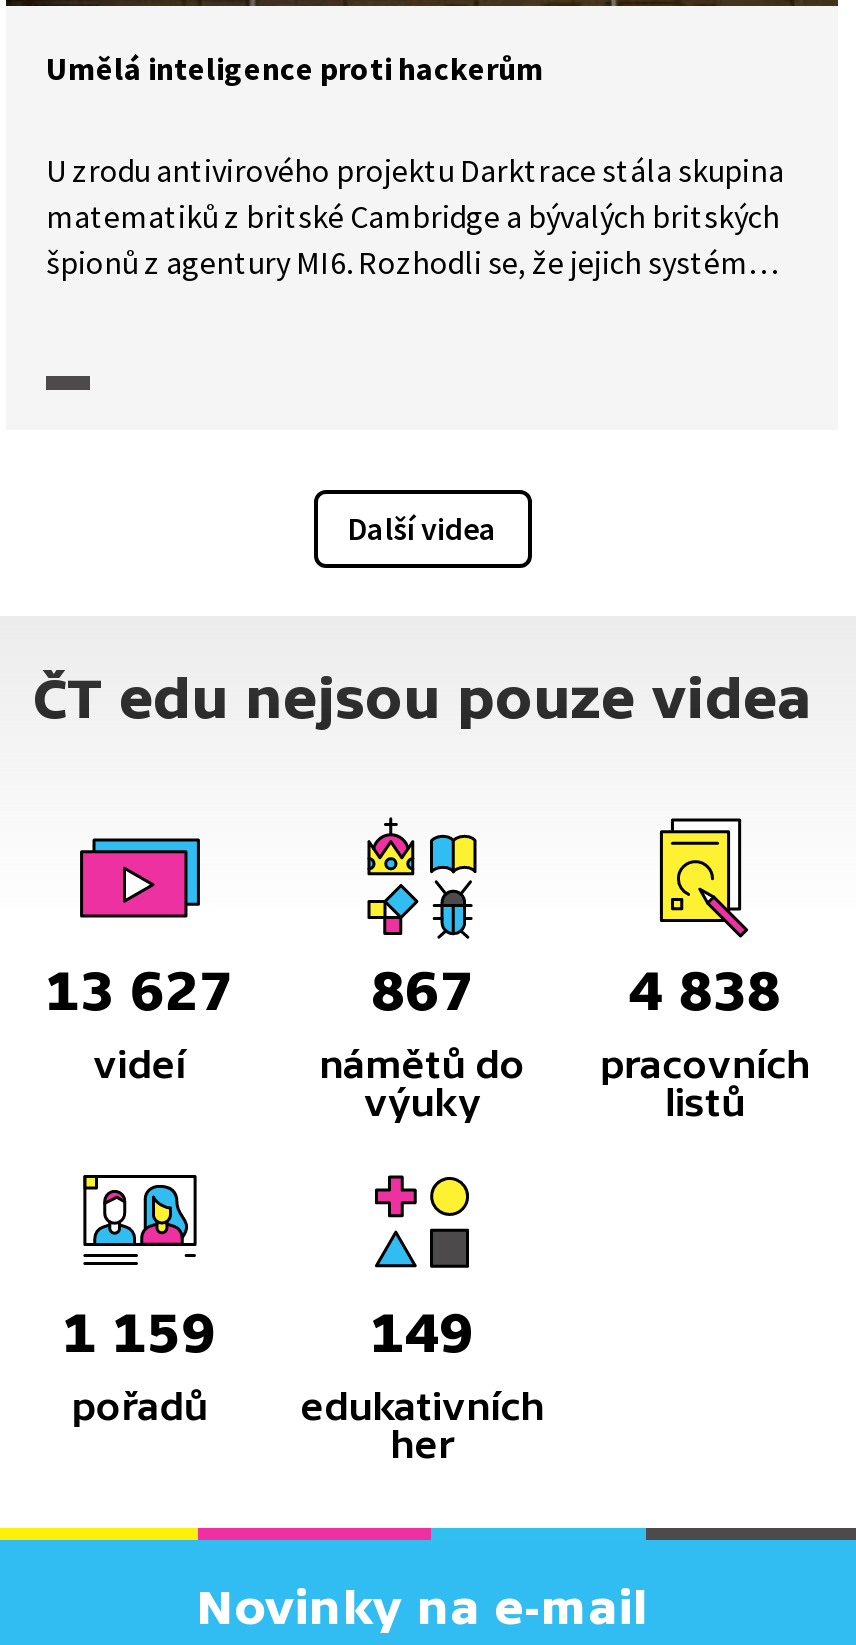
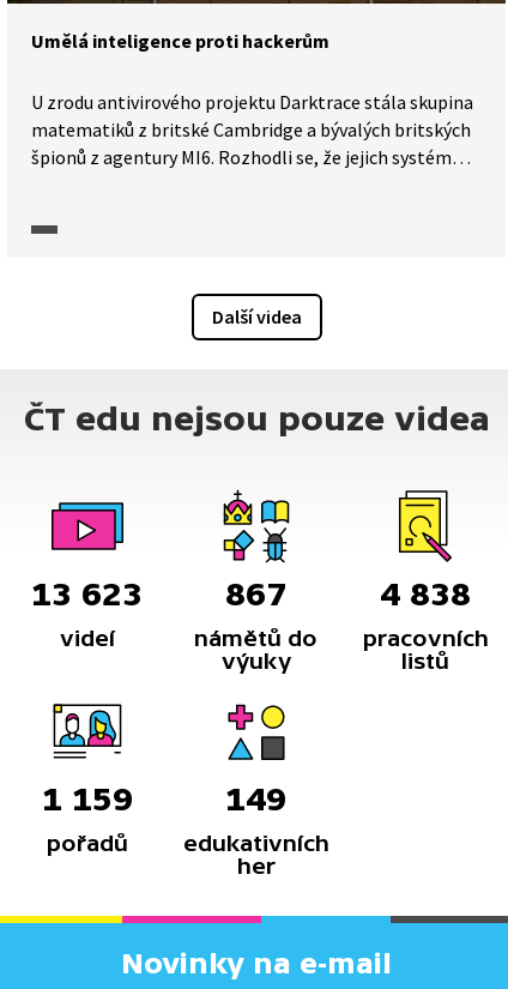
[46,958,232,1022] 13 627 -> [31,574,143,613] 13 623

